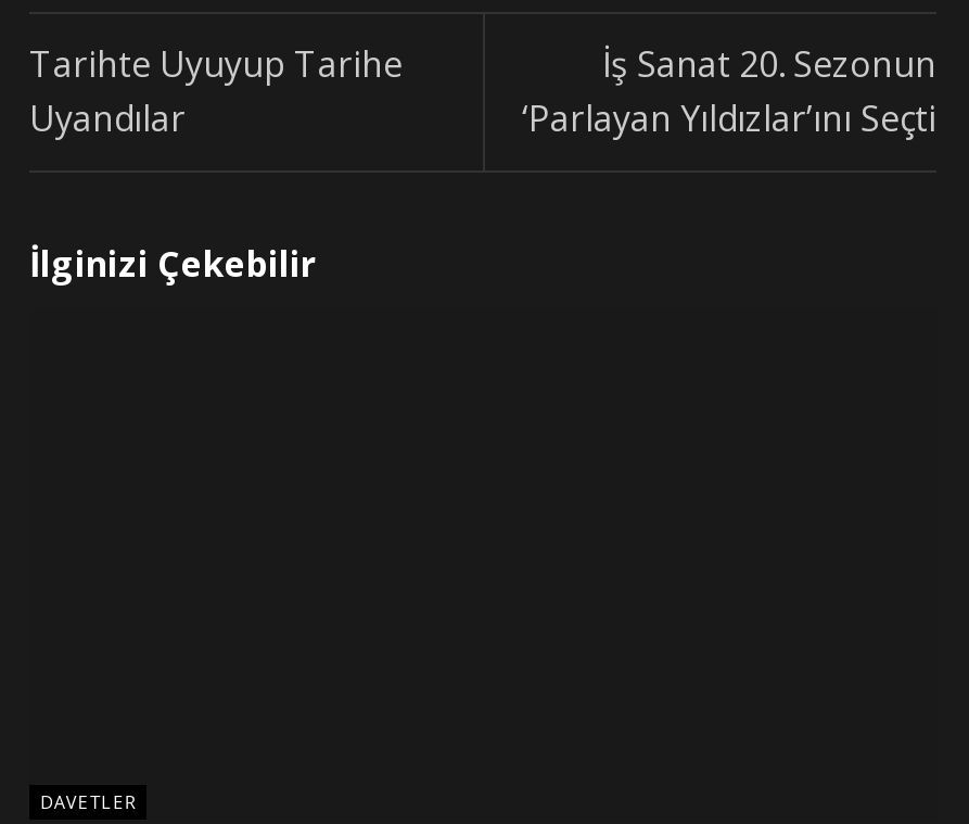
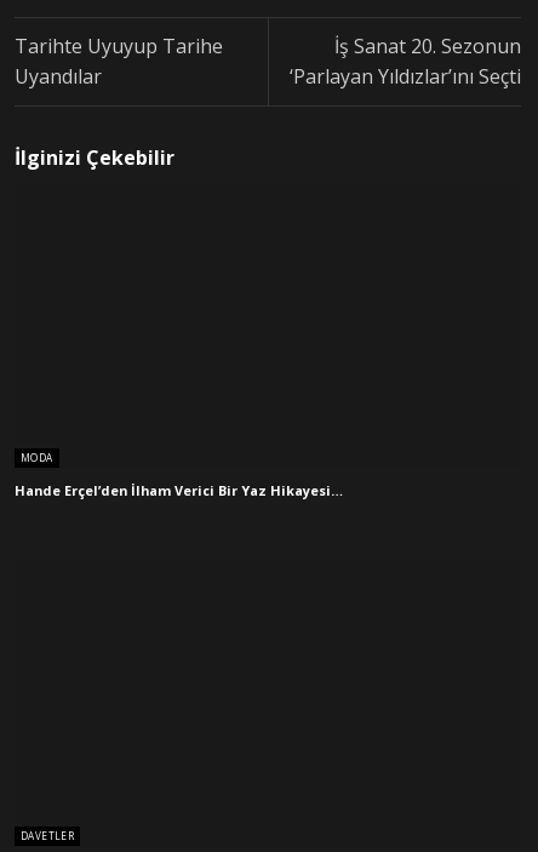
none -> [15,451,343,500] MODA | Hande Erçel’den İlham Verici Bir Yaz Hikayesi…

